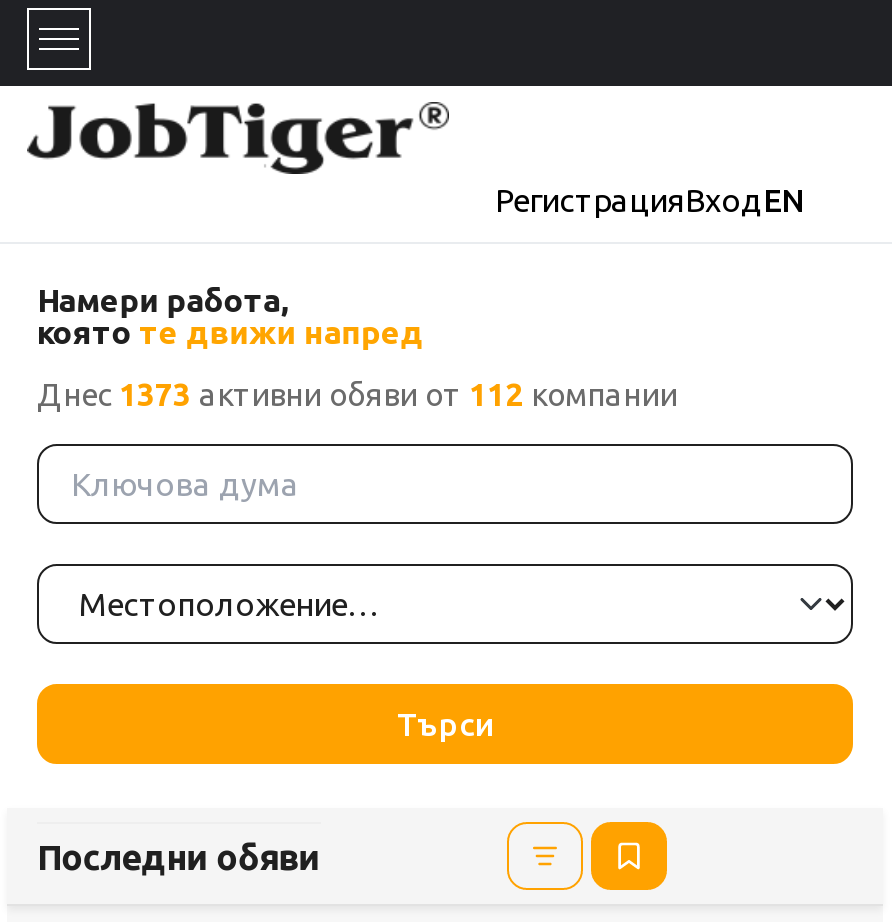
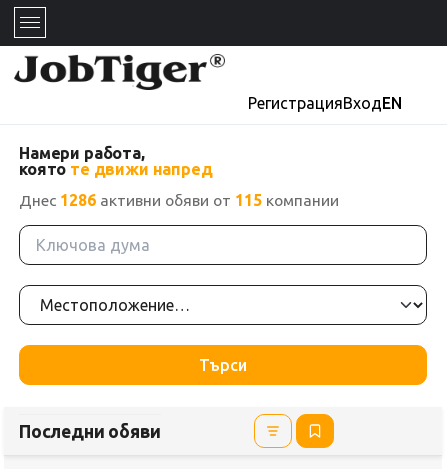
[37,376,677,412] Днес 1373 активни обяви от 112 компании -> [19,191,339,209] Днес 1286 активни обяви от 115 компании

